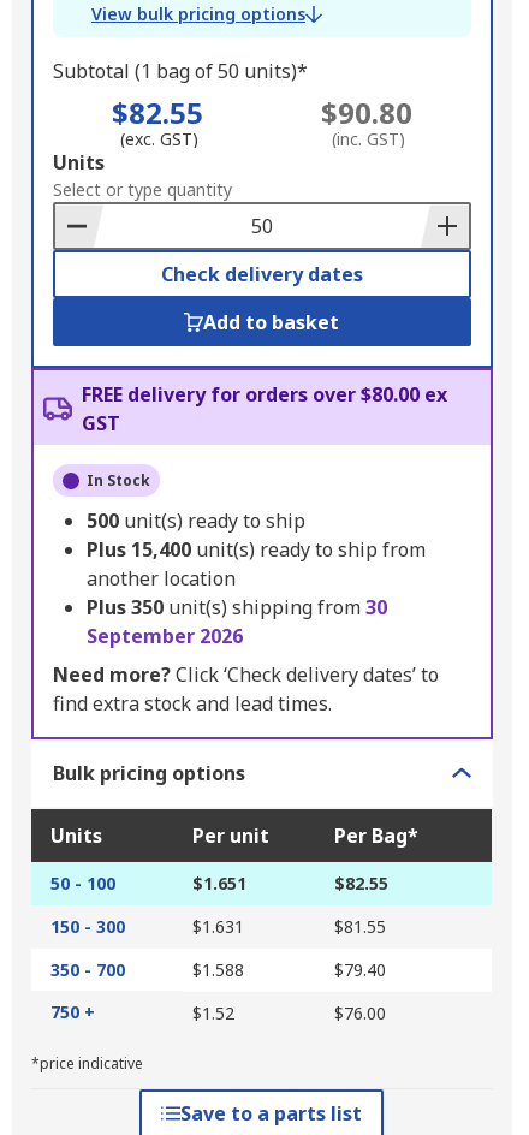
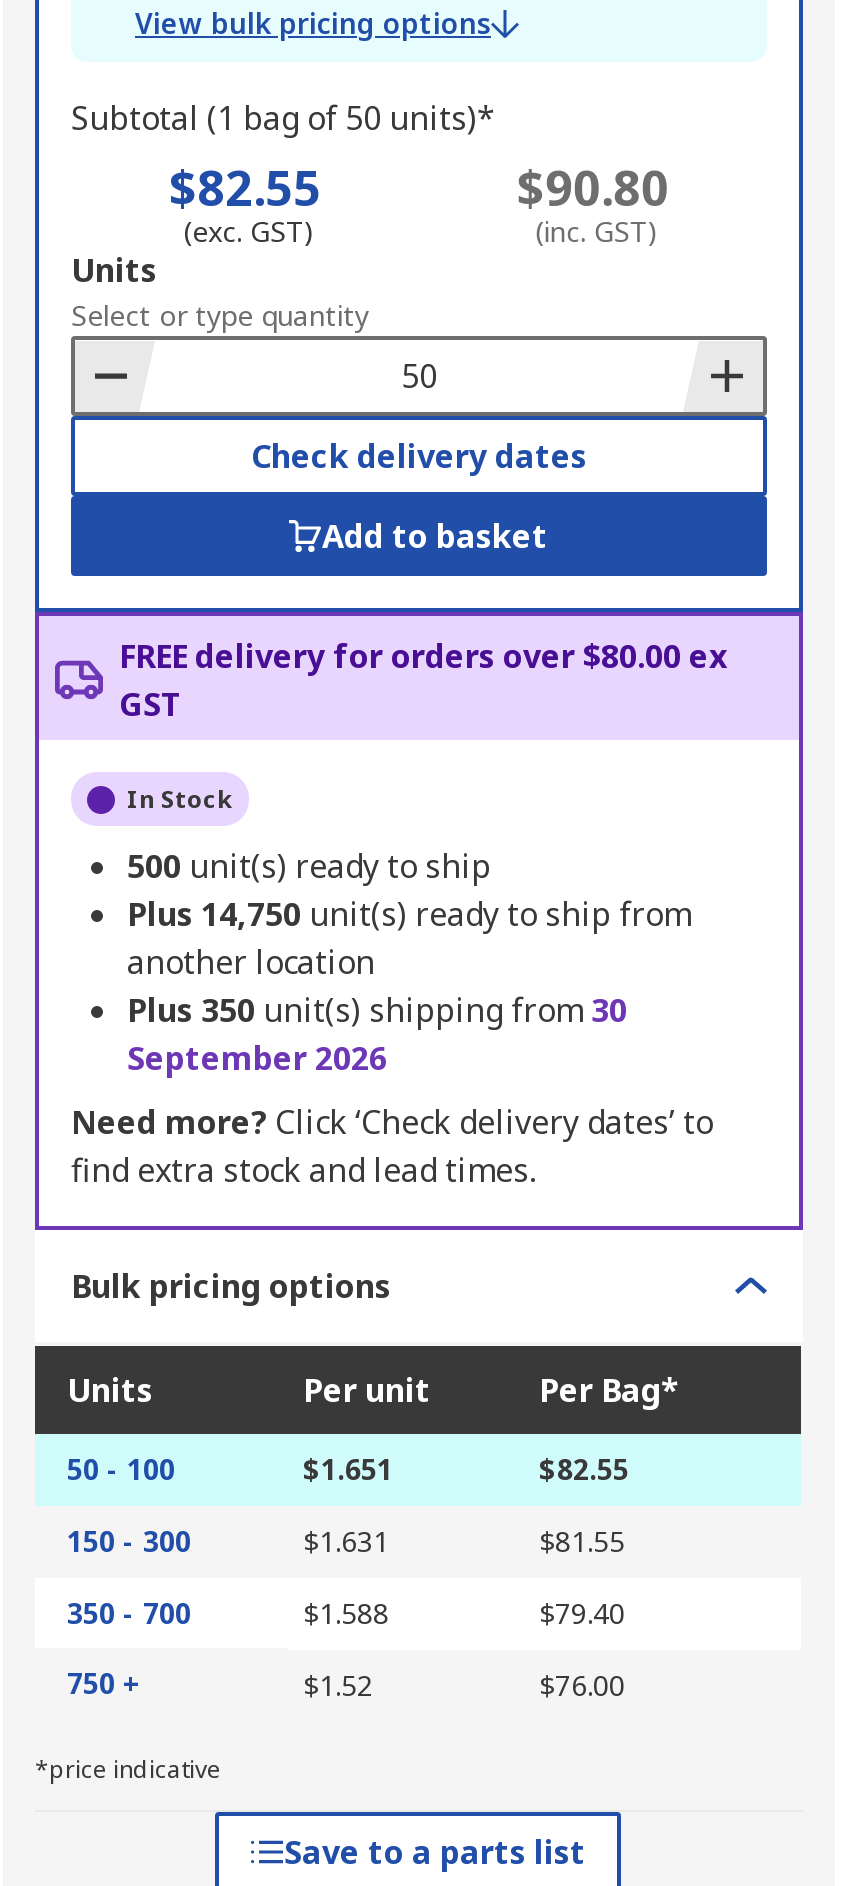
[87,537,426,563] Plus 15,400 unit(s) ready to ship from -> [127,893,691,937] Plus 14,750 unit(s) ready to ship from

